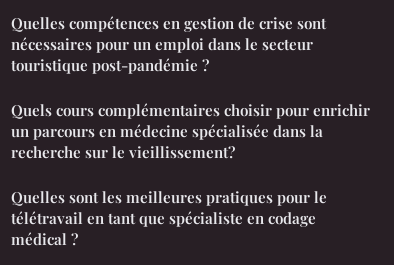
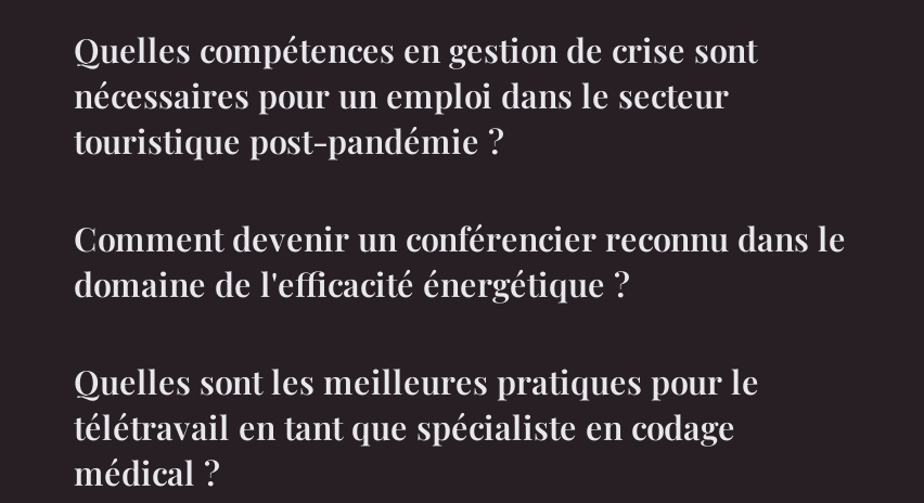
[11,100,370,162] Quels cours complémentaires choisir pour enrichir | un parcours en médecine spécialisée dans la | recherche sur le vieillissement? -> [74,216,846,304] Comment devenir un conférencier reconnu dans le | domaine de l'efficacité énergétique ?

